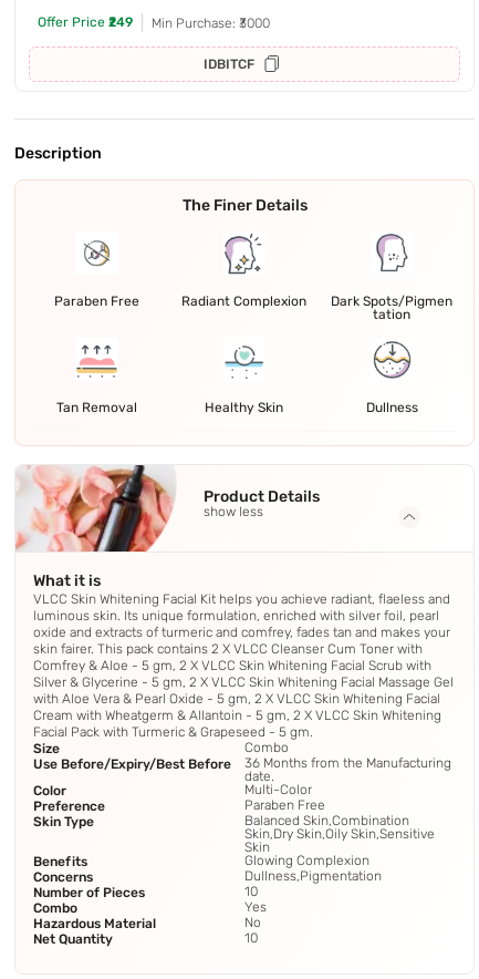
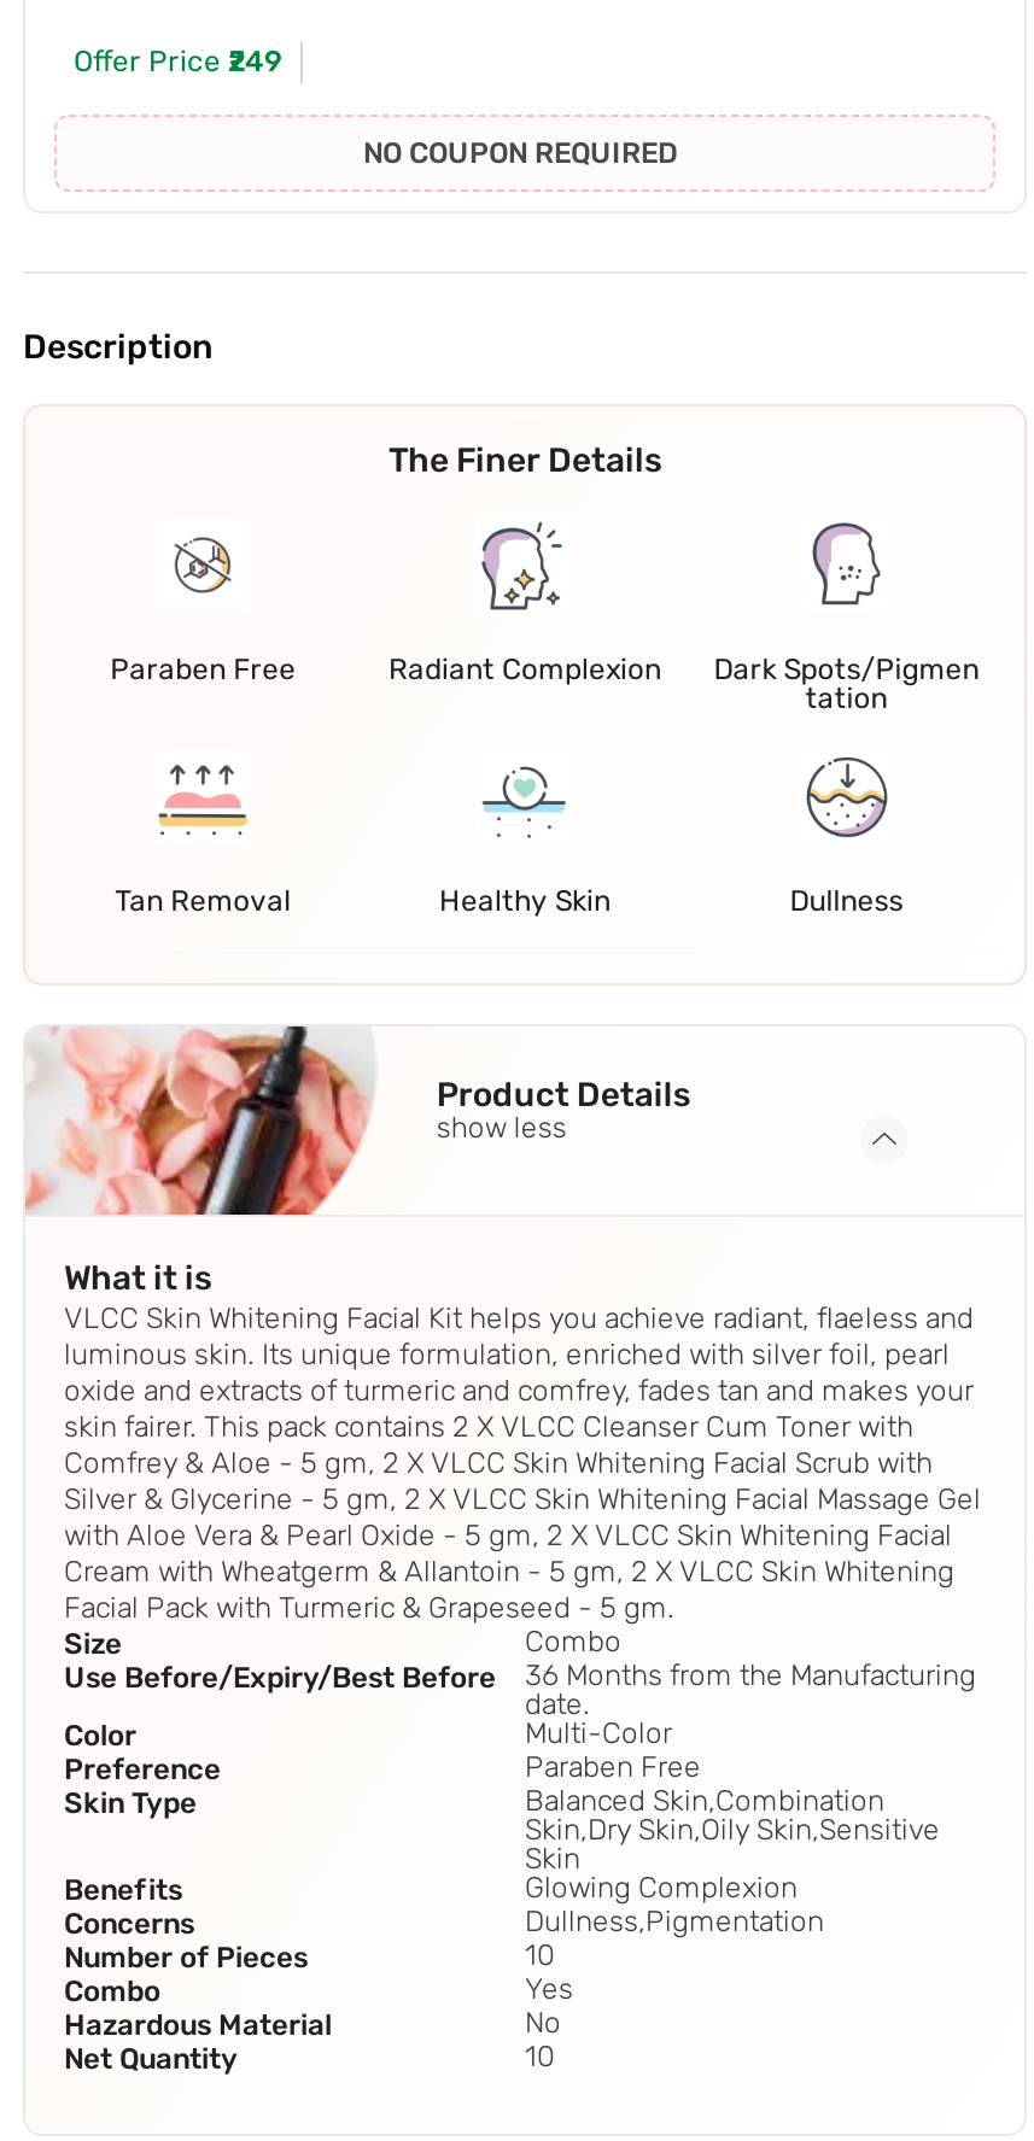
[152,15,270,72] Min Purchase: ₹3000 | IDBITCF -> [363,137,677,171] NO COUPON REQUIRED

